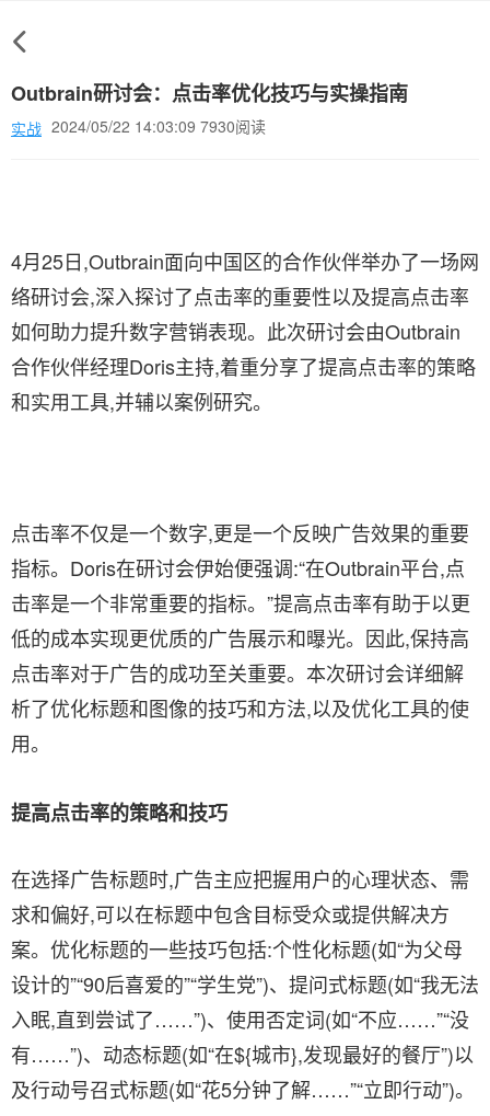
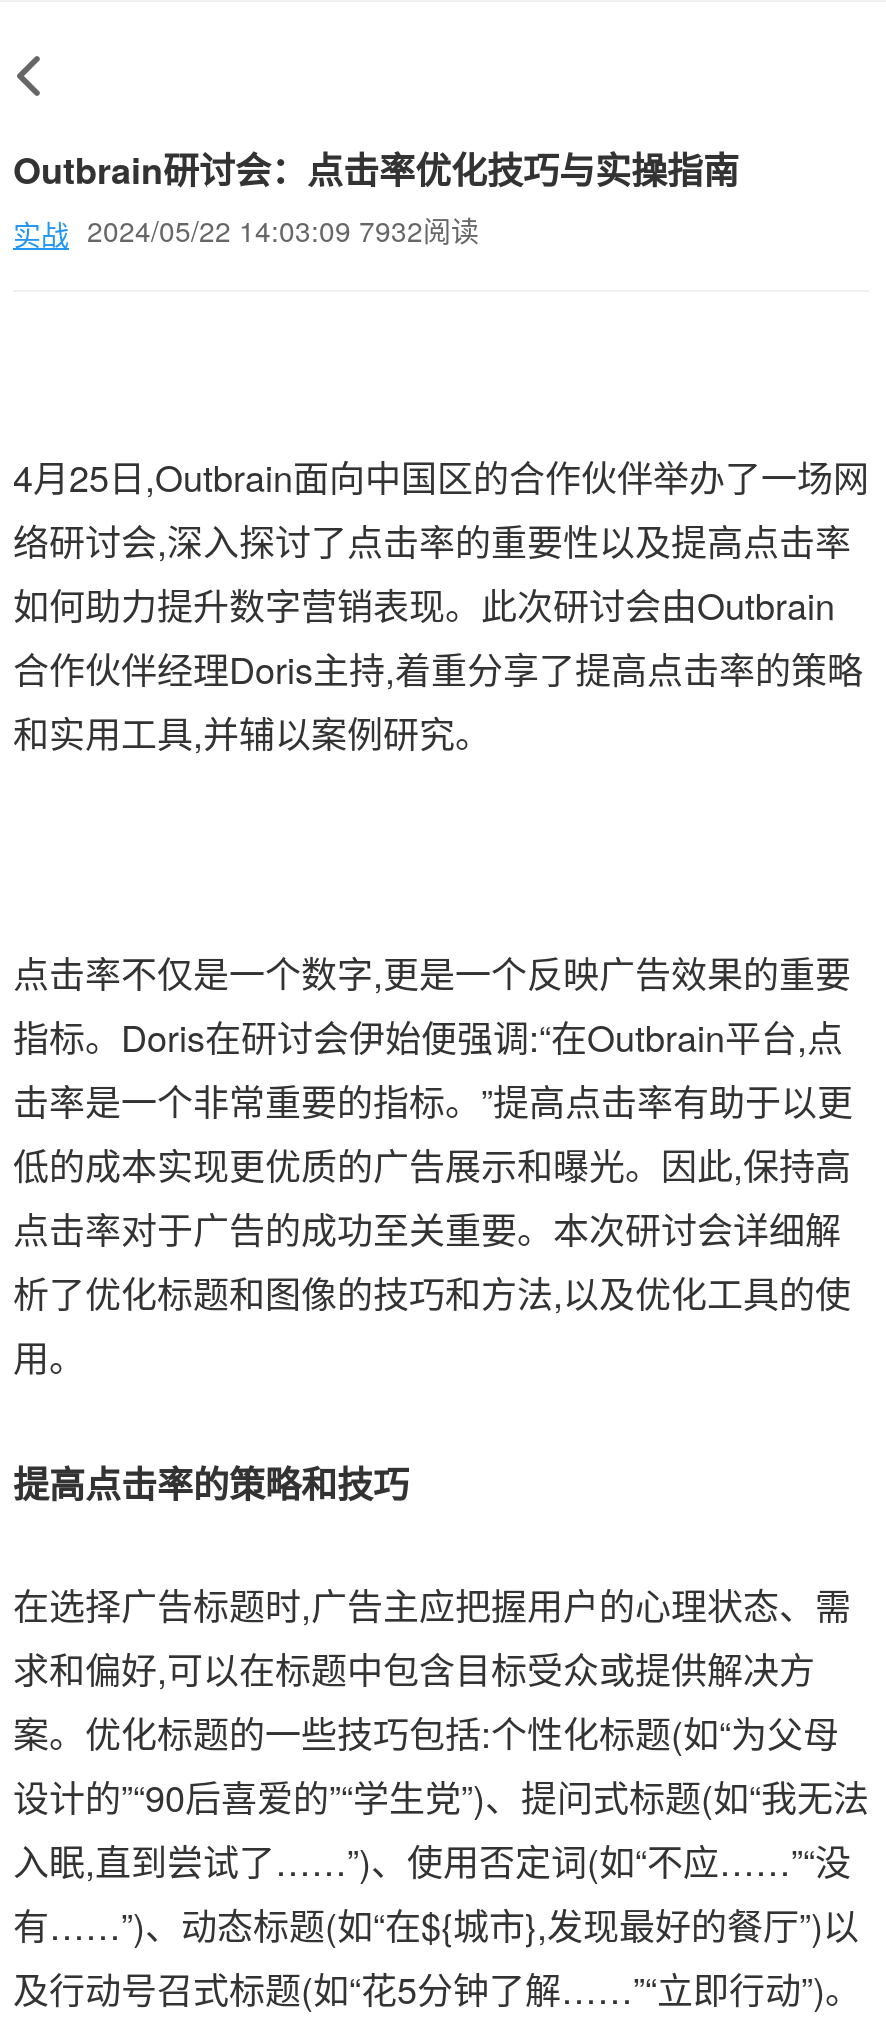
[11,115,266,139] 实战 2024/05/22 14:03:09 7930阅读 -> [13,210,479,255] 实战 2024/05/22 14:03:09 7932阅读

